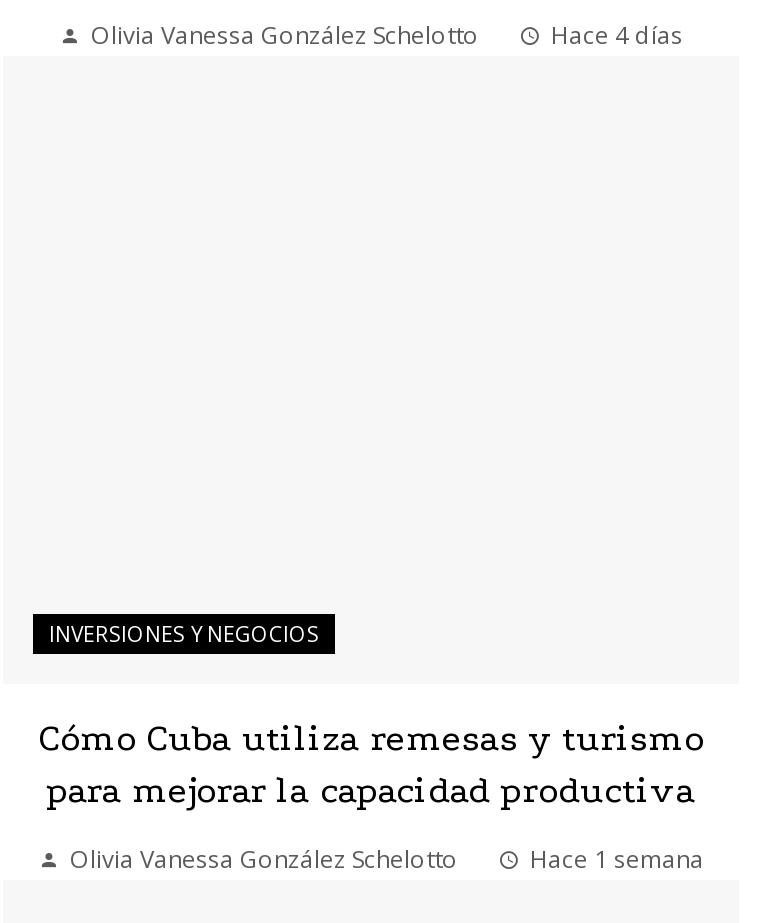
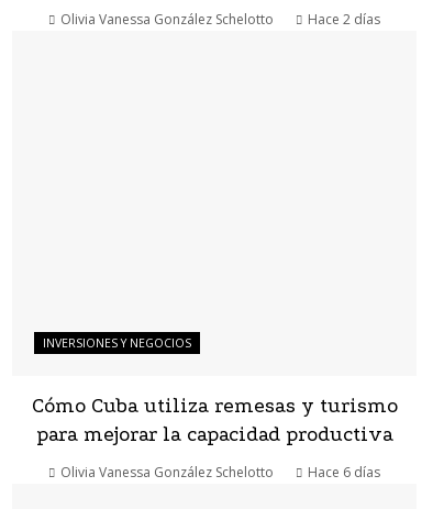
[551,18,683,52] Hace 4 días -> [308,10,380,29] Hace 2 días
[530,842,704,876] Hace 1 semana -> [308,463,380,481] Hace 6 días

